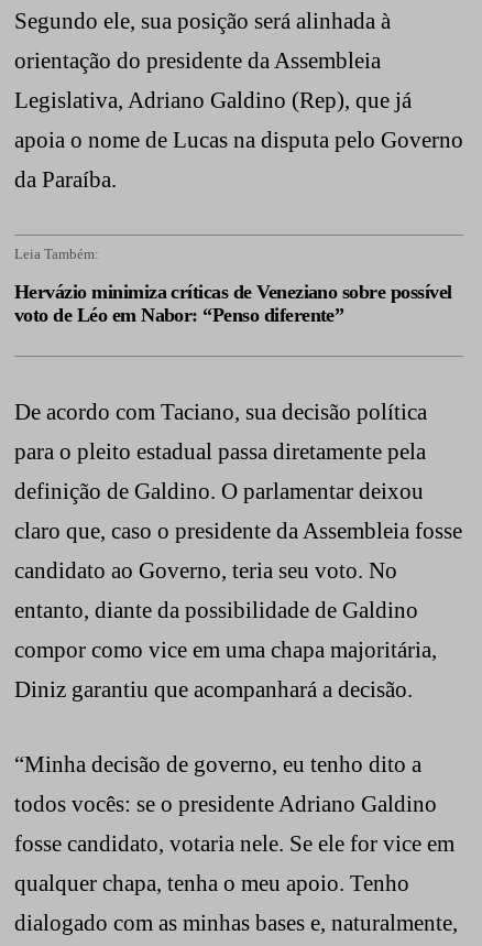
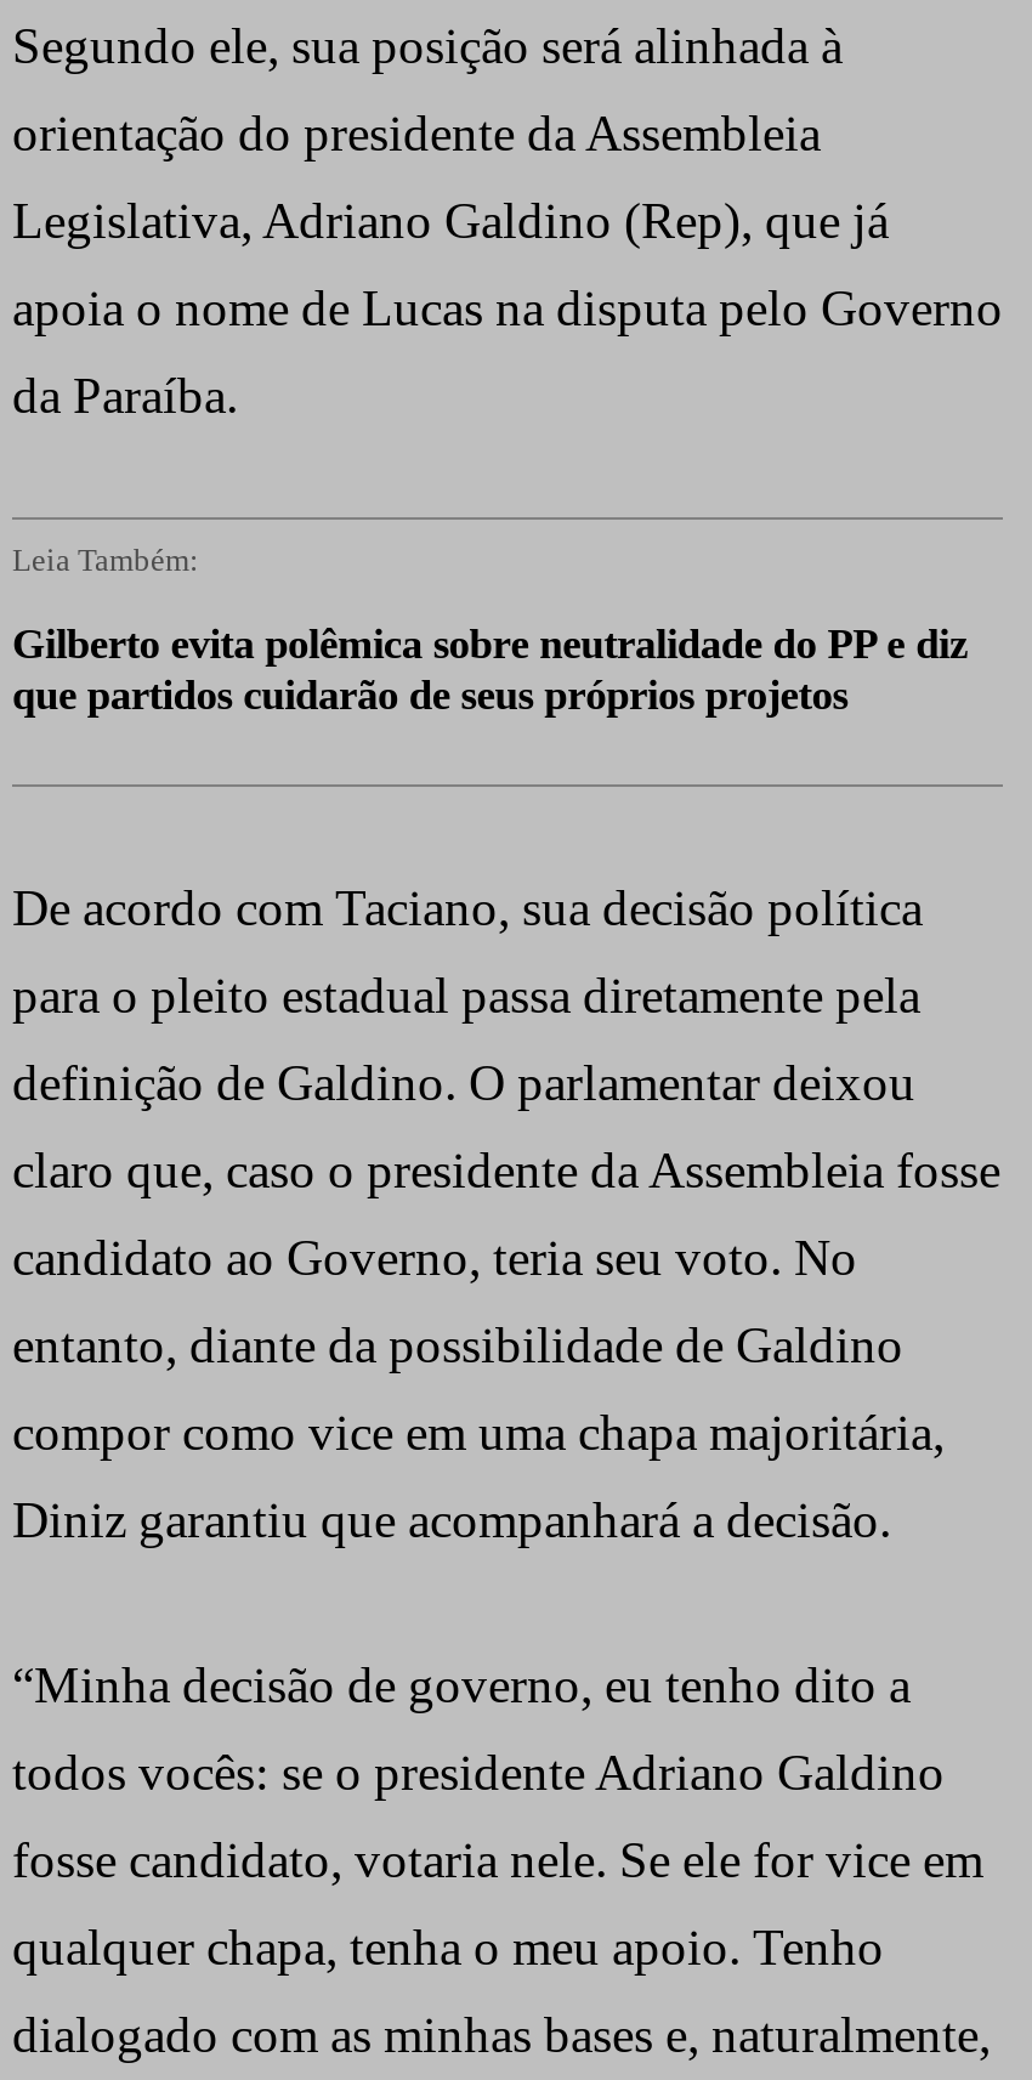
[14,281,452,326] Hervázio minimiza críticas de Veneziano sobre possível | voto de Léo em Nabor: “Penso diferente” -> [12,620,968,720] Gilberto evita polêmica sobre neutralidade do PP e diz | que partidos cuidarão de seus próprios projetos

